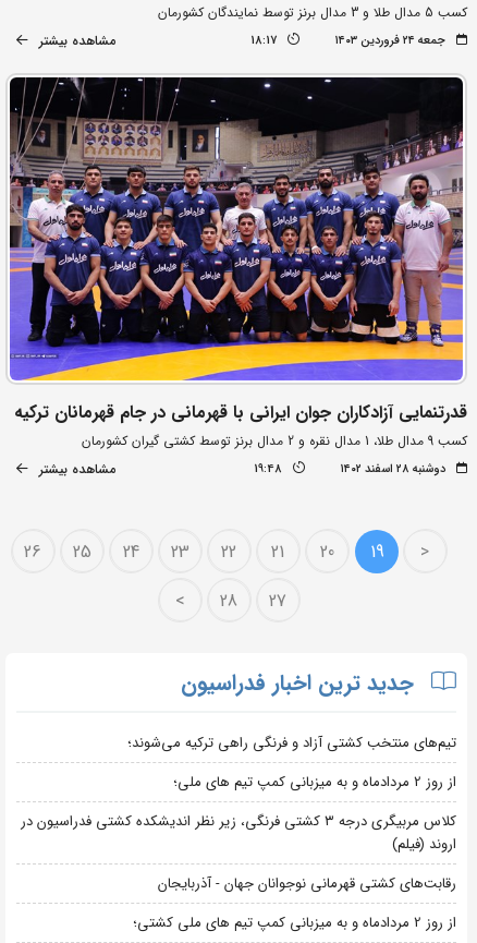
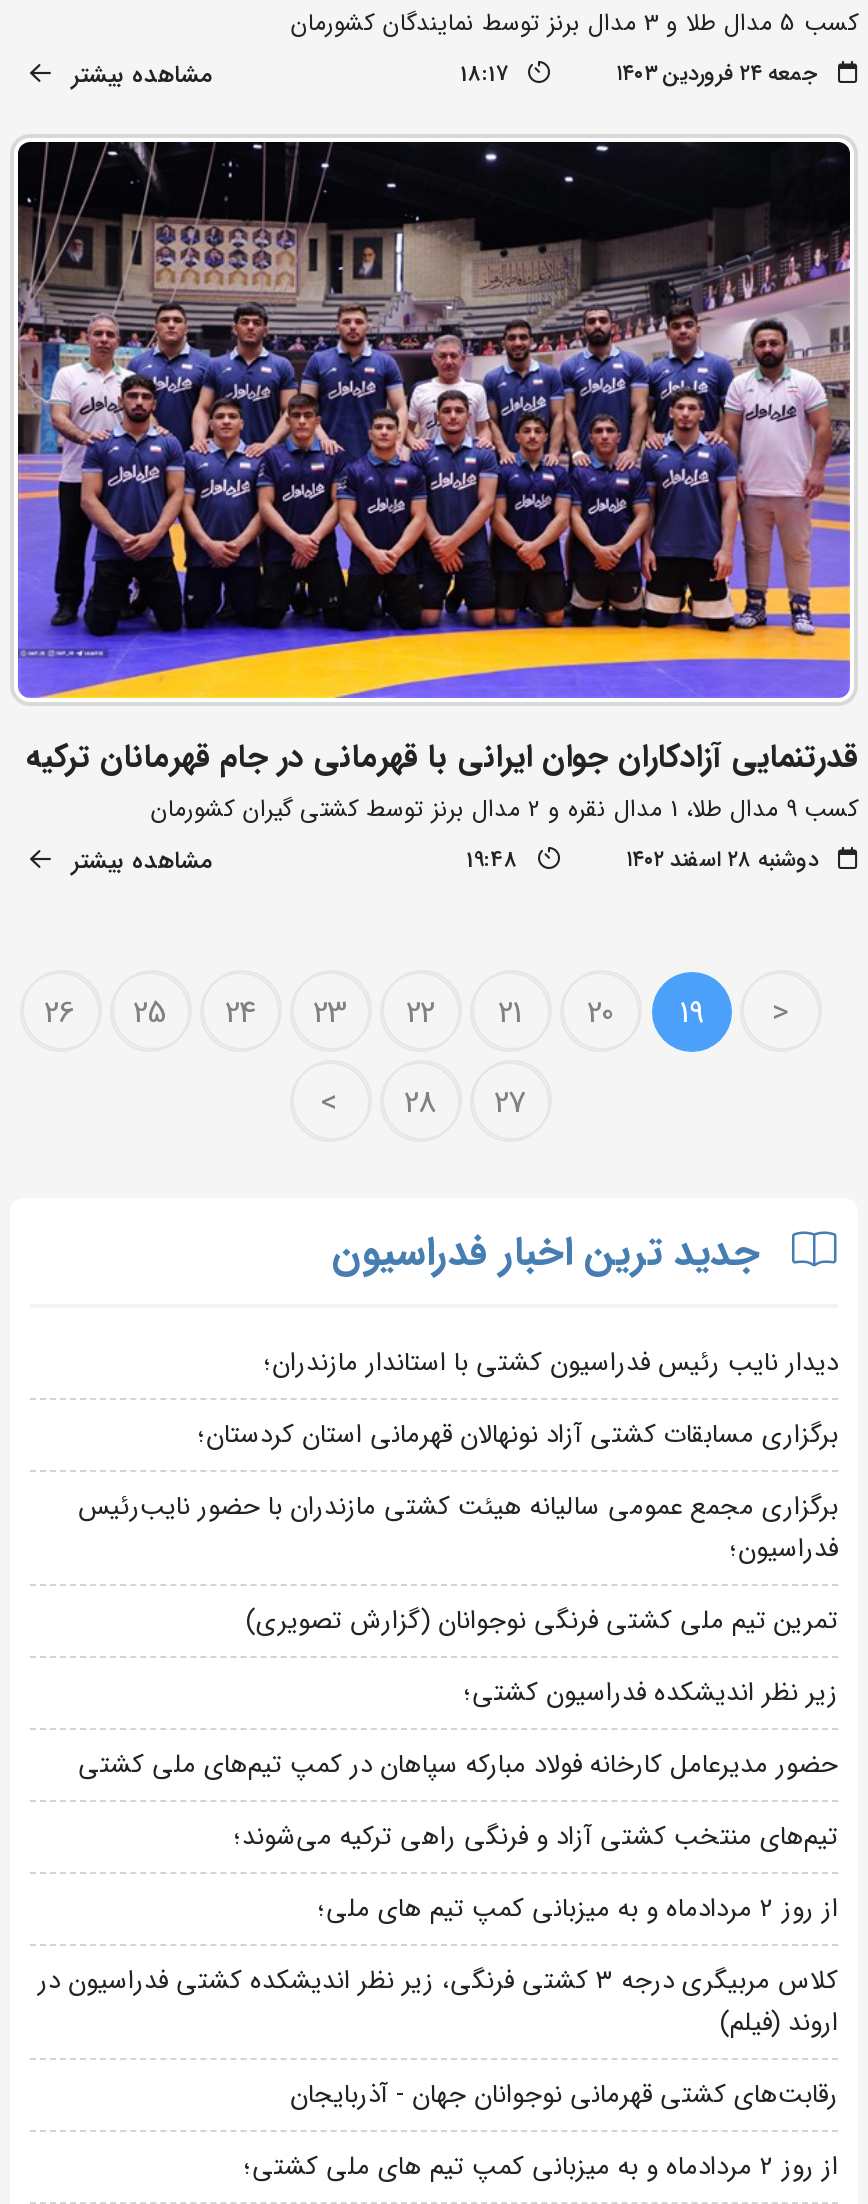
none -> [78,1341,838,1785] دیدار نایب رئیس فدراسیون کشتی با استاندار مازندران؛ | برگزاری مسابقات کشتی آزاد نونهالان قهرمانی استان کردستان؛ | برگزاری مجمع عمومی سالیانه هیئت کشتی مازندران با حضور نایب‌رئیس | فدراسیون؛ | تمرین تیم ملی کشتی فرنگی نوجوانان (گزارش تصویری) | زیر نظر اندیشکده فدراسیون کشتی؛ | حضور مدیرعامل کارخانه فولاد مبارکه سپاهان در کمپ تیم‌های ملی کشتی

